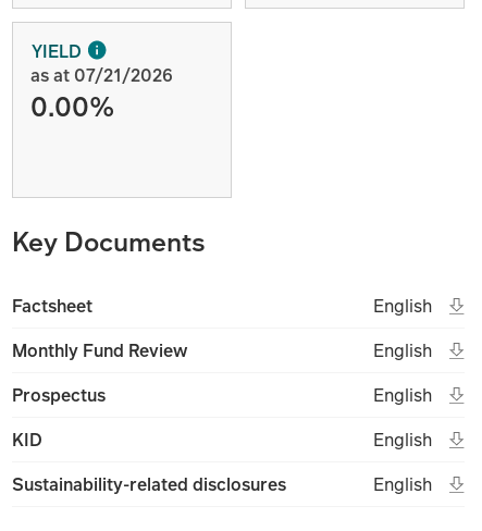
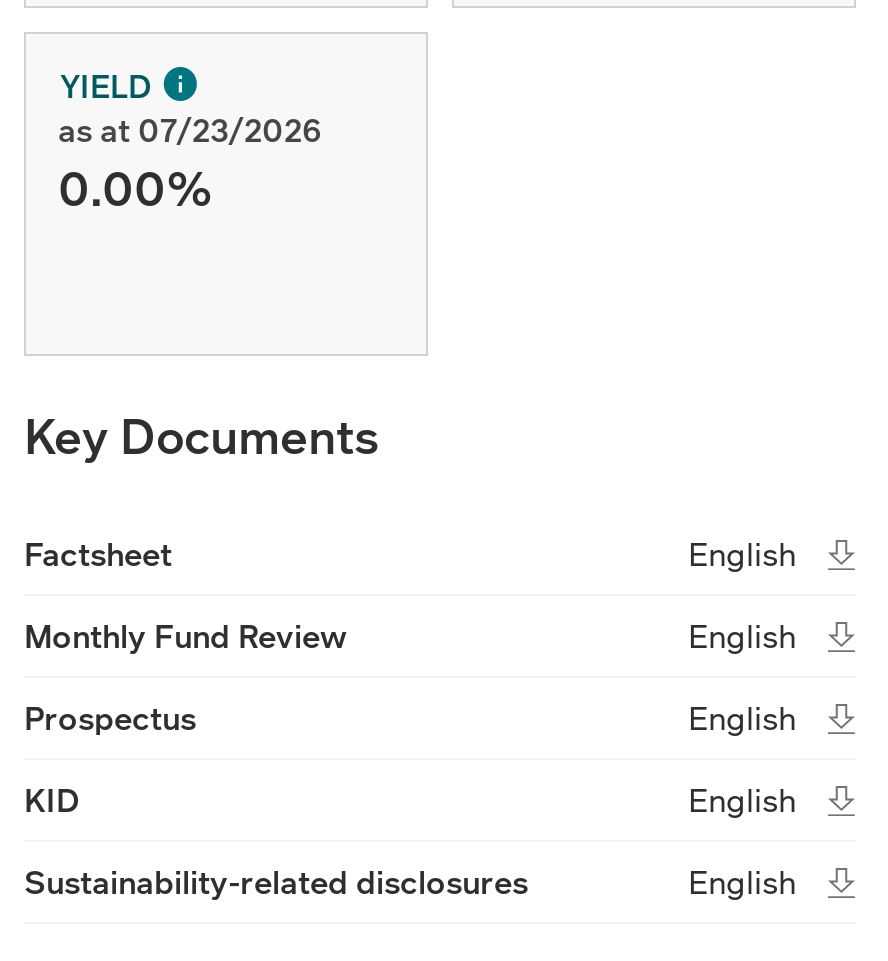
[30,63,173,87] as at 07/21/2026 -> [58,108,322,152] as at 07/23/2026

